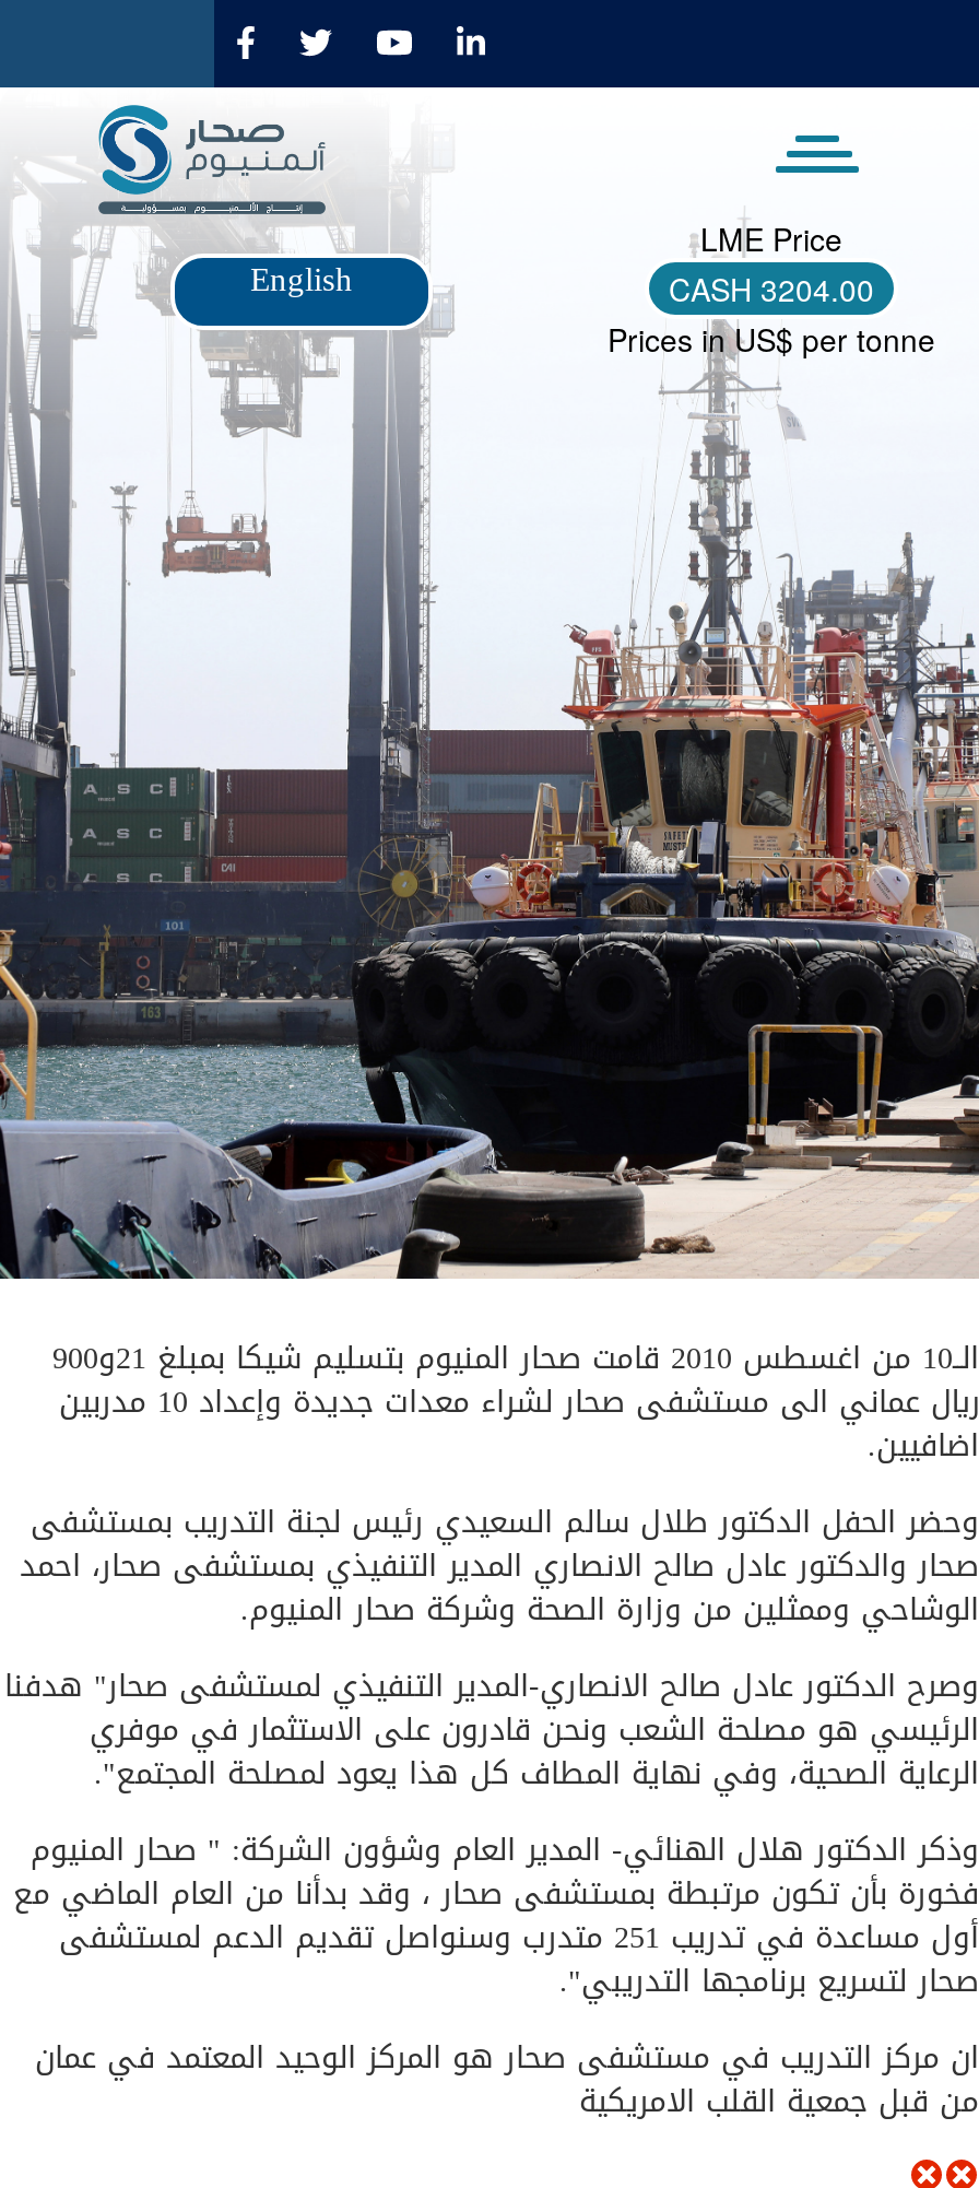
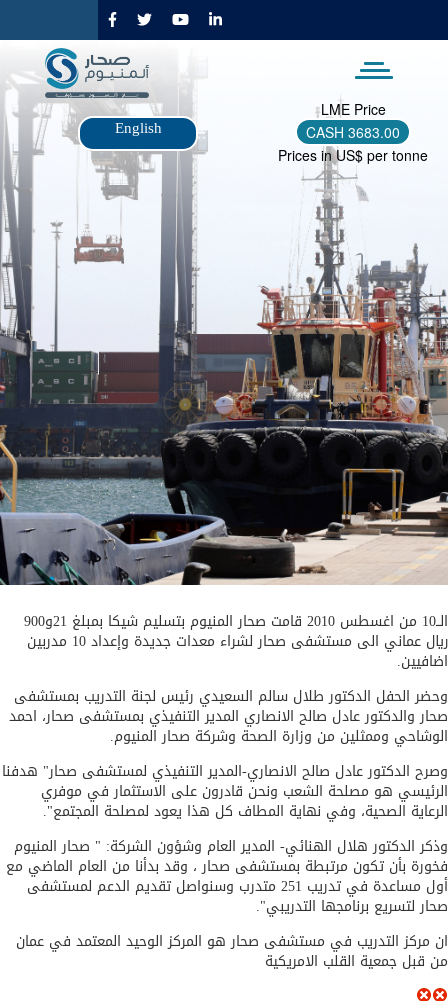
[701,267,907,310] CASH3204.00 -> [321,122,415,142] CASH3683.00

